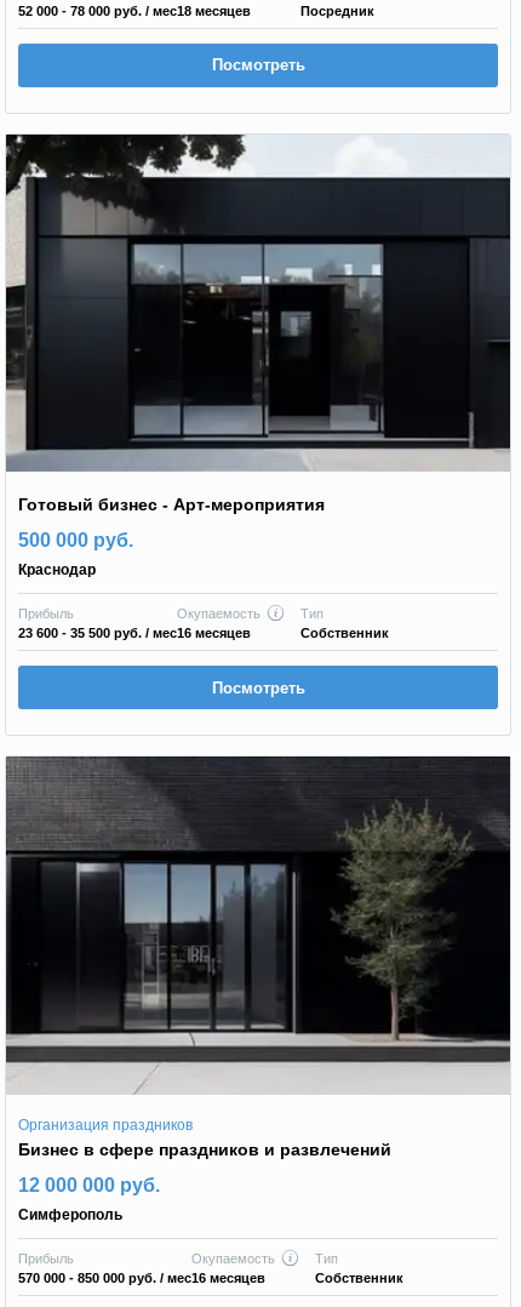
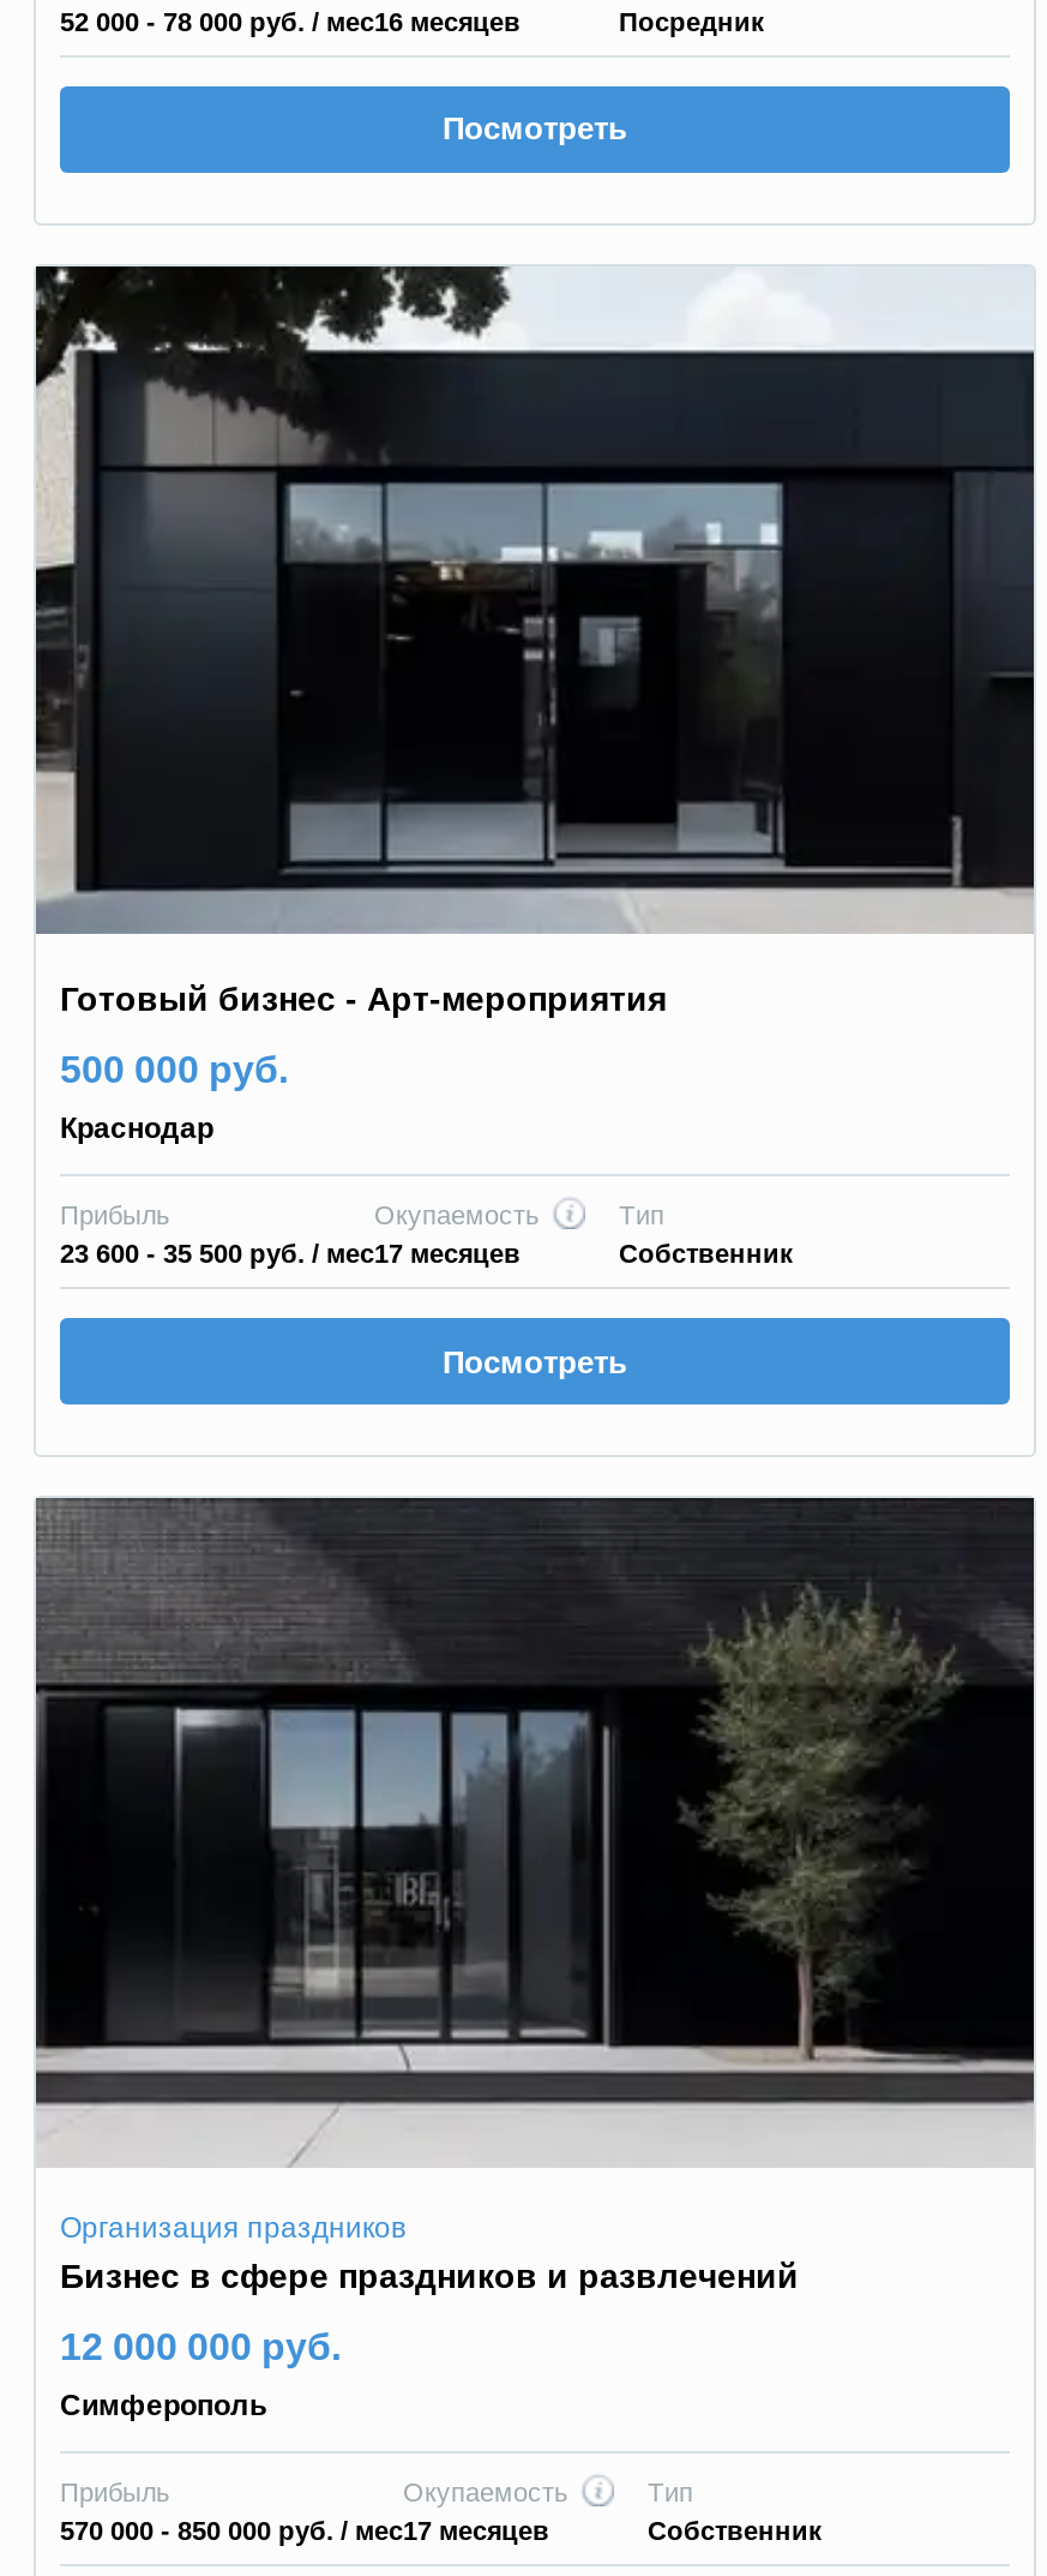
[18,4,251,18] 52 000 - 78 000 руб. / мес 18 месяцев -> [60,7,521,36] 52 000 - 78 000 руб. / мес 16 месяцев
[18,626,251,641] 23 600 - 35 500 руб. / мес 16 месяцев -> [60,1240,521,1269] 23 600 - 35 500 руб. / мес 17 месяцев
[18,1270,265,1285] 570 000 - 850 000 руб. / мес 16 месяцев -> [60,2516,549,2544] 570 000 - 850 000 руб. / мес 17 месяцев

